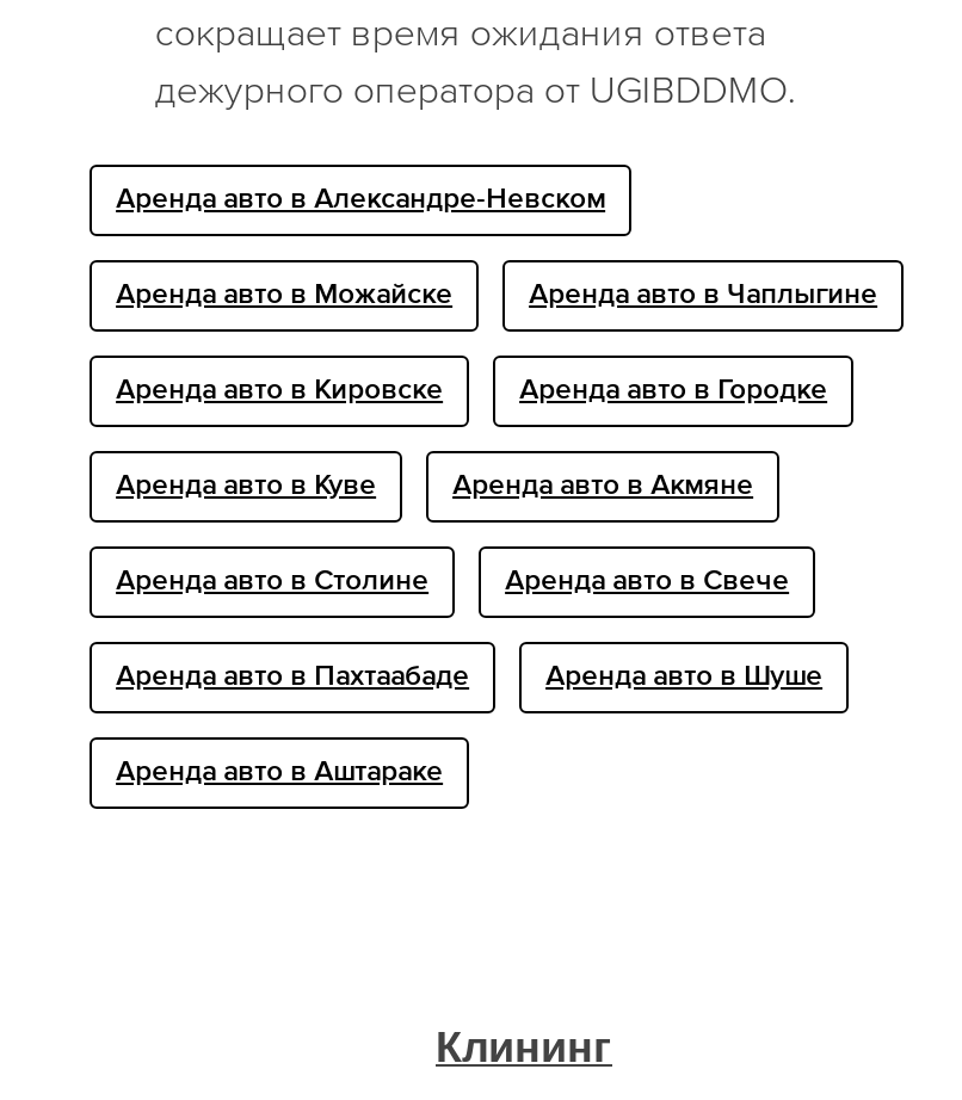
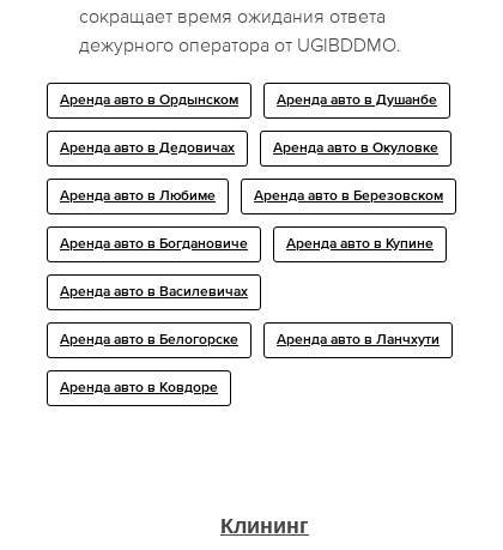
[116,187,605,216] Аренда авто в Александре-Невском -> [60,94,238,108] Аренда авто в Ордынском
[116,283,453,311] Аренда авто в Можайске -> [277,94,437,108] Аренда авто в Душанбе
[529,283,877,311] Аренда авто в Чаплыгине -> [60,142,235,156] Аренда авто в Дедовичах
[116,378,443,407] Аренда авто в Кировске -> [273,142,438,156] Аренда авто в Окуловке
[519,378,827,407] Аренда авто в Городке -> [60,190,216,204] Аренда авто в Любиме
[116,474,376,502] Аренда авто в Куве -> [254,190,443,204] Аренда авто в Березовском
[453,474,753,502] Аренда авто в Акмяне -> [60,238,248,252] Аренда авто в Богдановиче
[116,569,429,598] Аренда авто в Столине -> [286,238,434,252] Аренда авто в Купине
[505,569,789,598] Аренда авто в Свече -> [60,286,248,300] Аренда авто в Василевичах
[116,665,469,693] Аренда авто в Пахтаабаде -> [60,334,238,348] Аренда авто в Белогорске
[546,665,823,693] Аренда авто в Шуше -> [277,334,440,348] Аренда авто в Ланчхути
[116,760,443,789] Аренда авто в Аштараке -> [60,382,218,396] Аренда авто в Ковдоре

